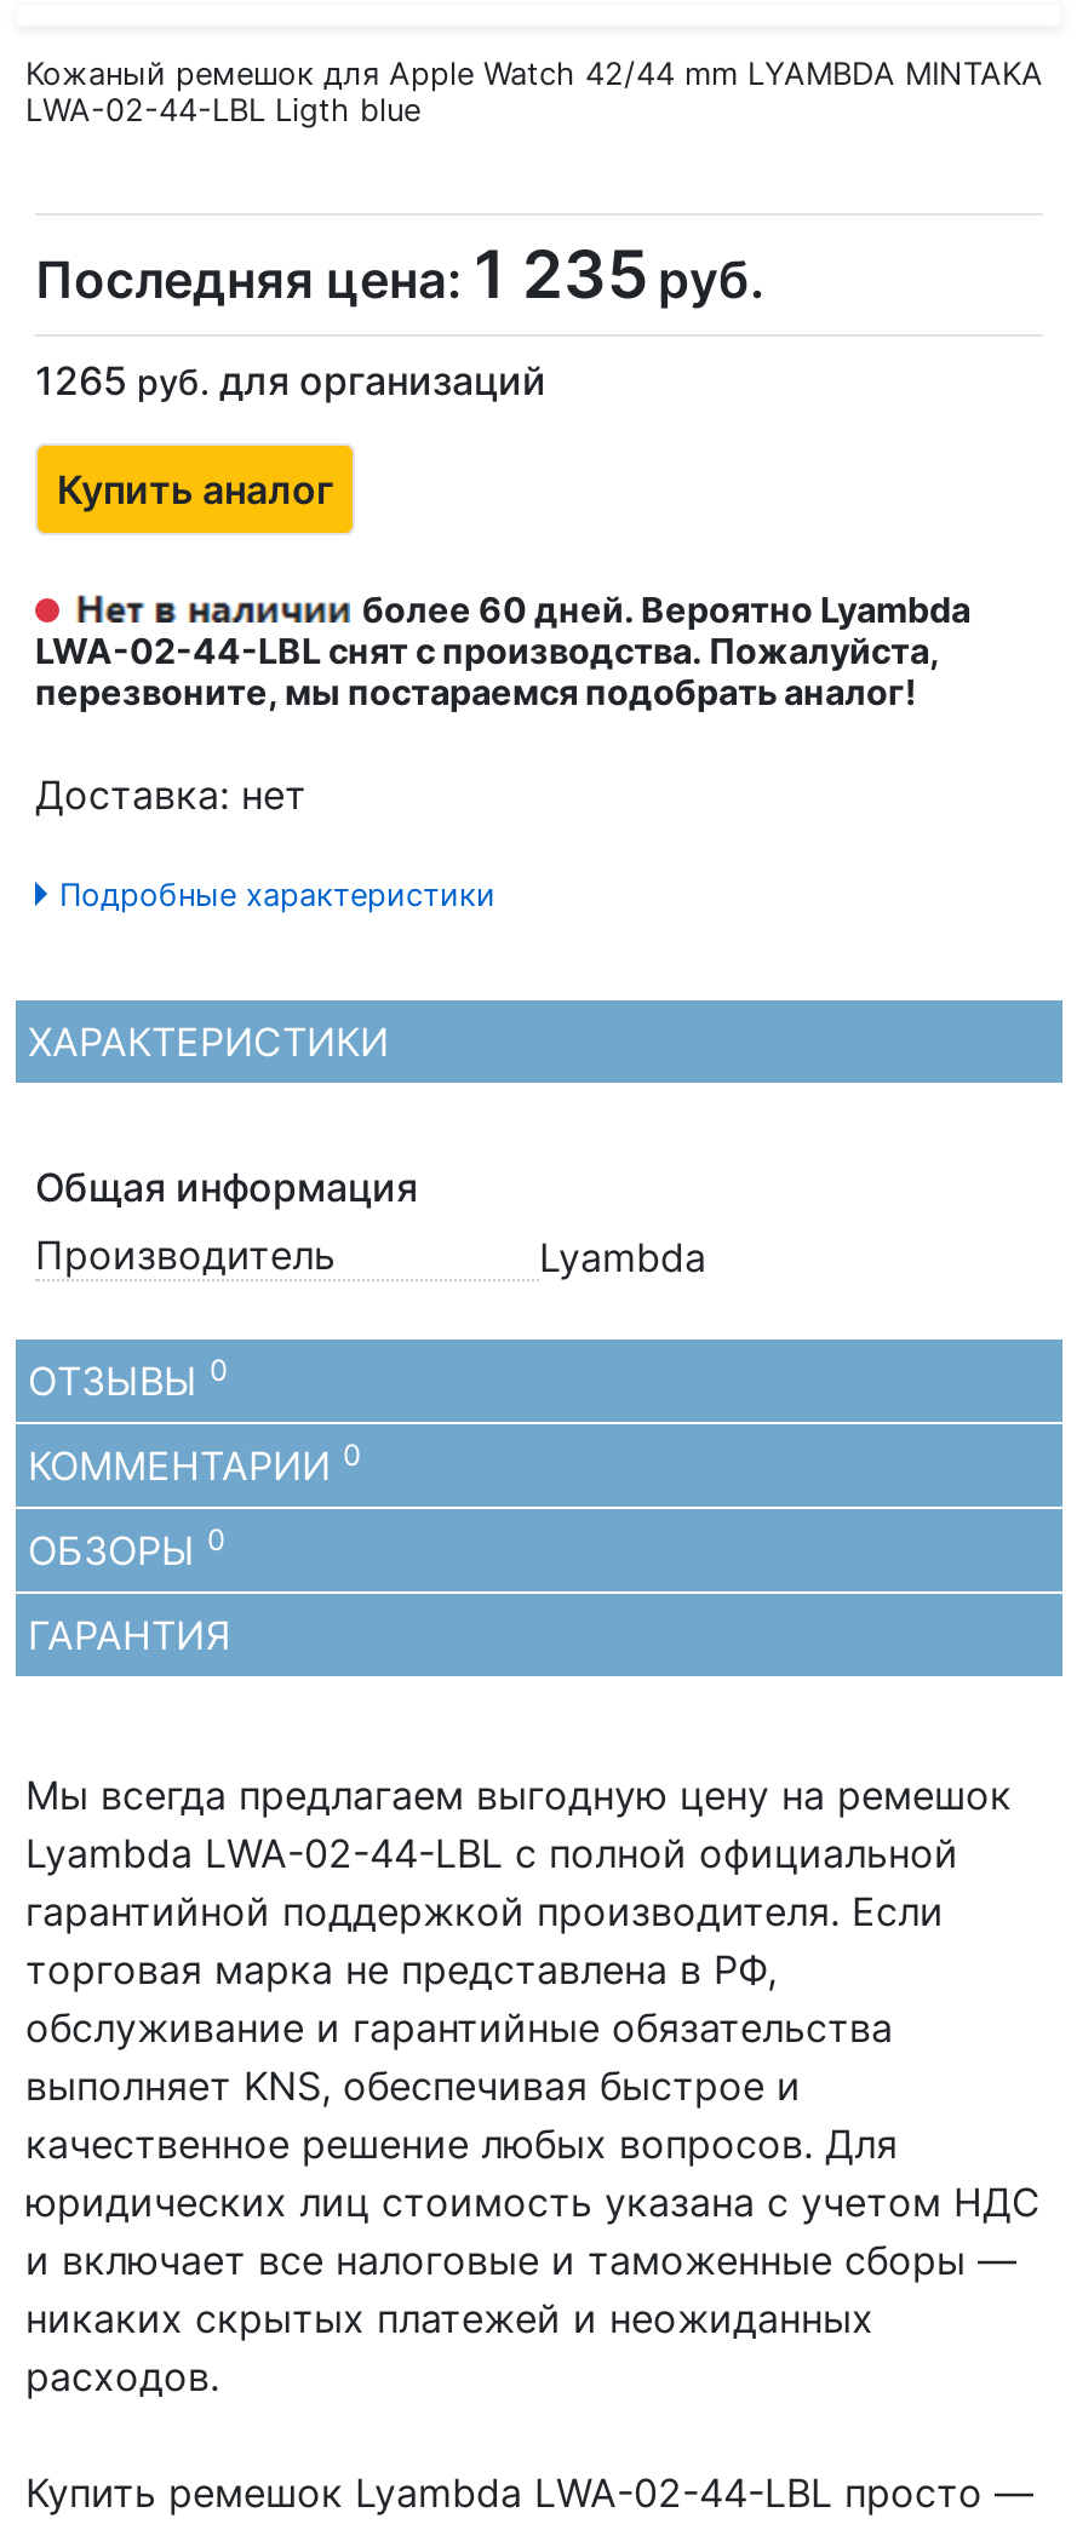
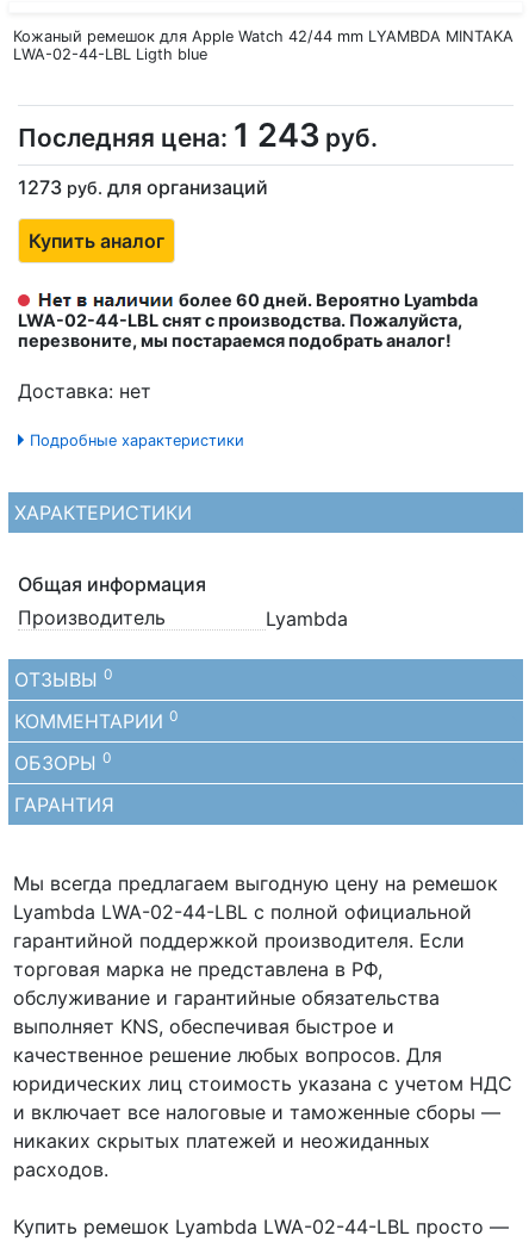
[35,235,764,315] Последняя цена: 1 235 руб. -> [18,115,378,155] Последняя цена: 1 243 руб.
[35,356,546,404] 1265 руб. для организаций -> [18,175,268,199] 1273 руб. для организаций

